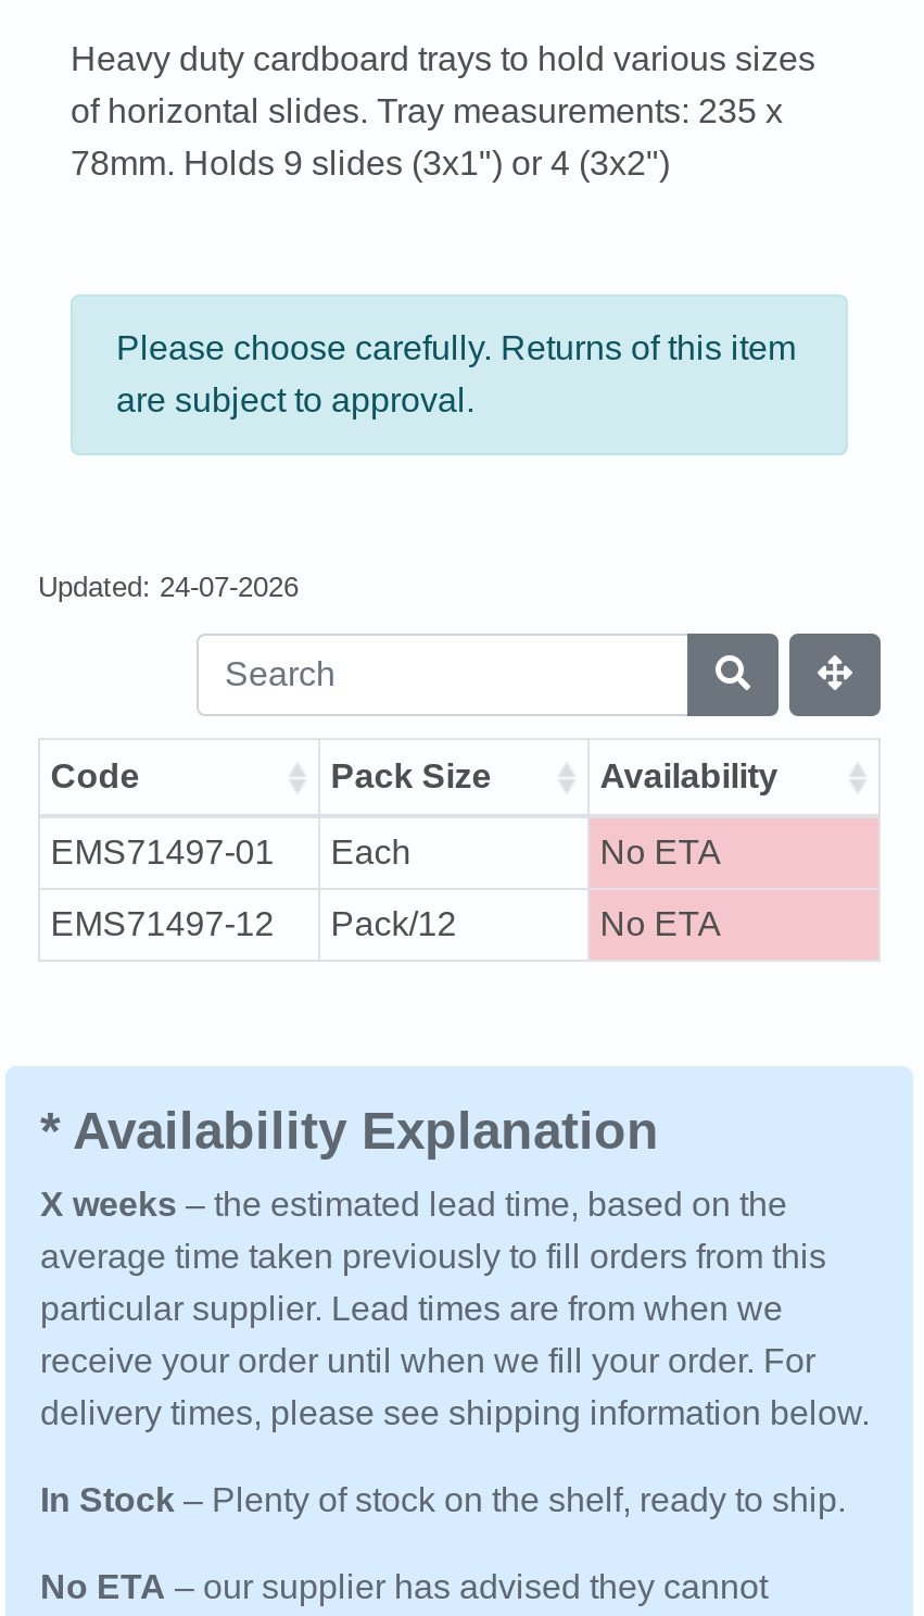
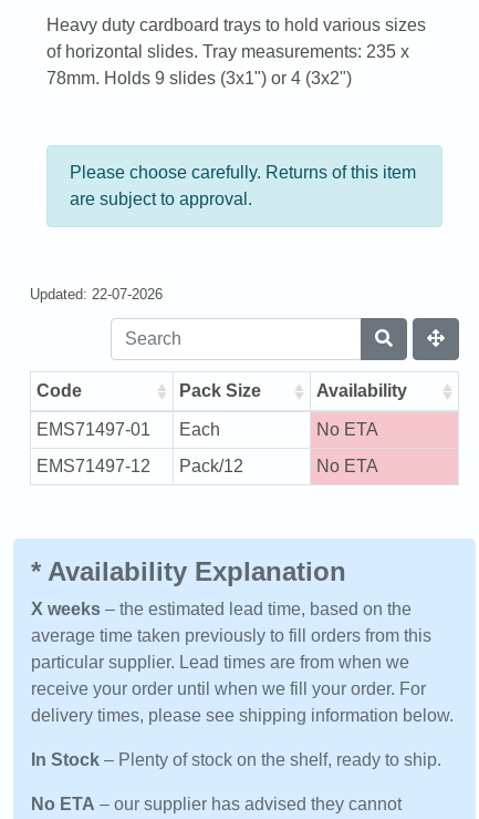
[38,571,299,603] Updated: 24-07-2026 -> [30,286,163,303] Updated: 22-07-2026

